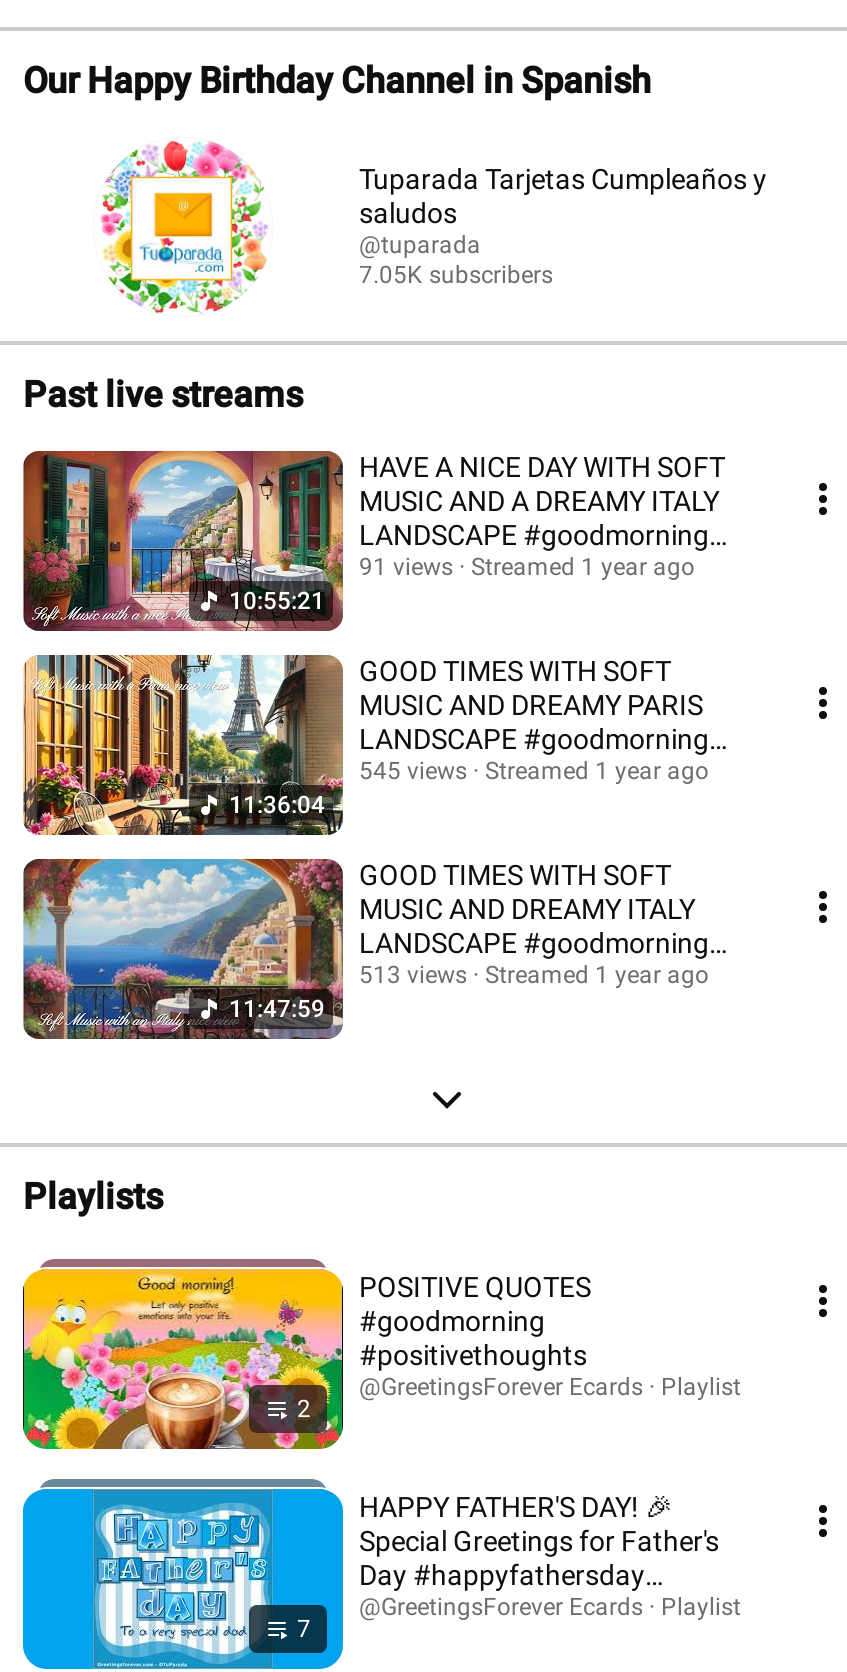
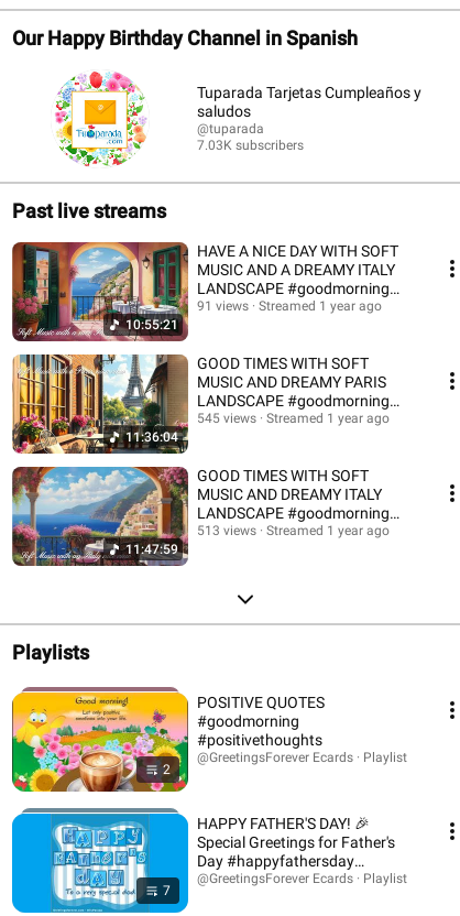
[359,261,553,289] 7.05K subscribers -> [197,138,304,153] 7.03K subscribers

